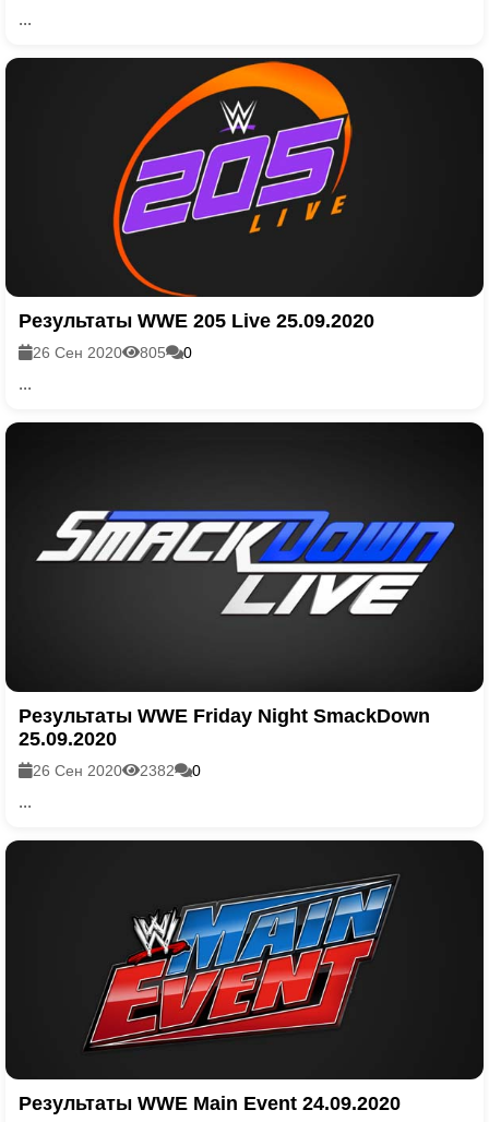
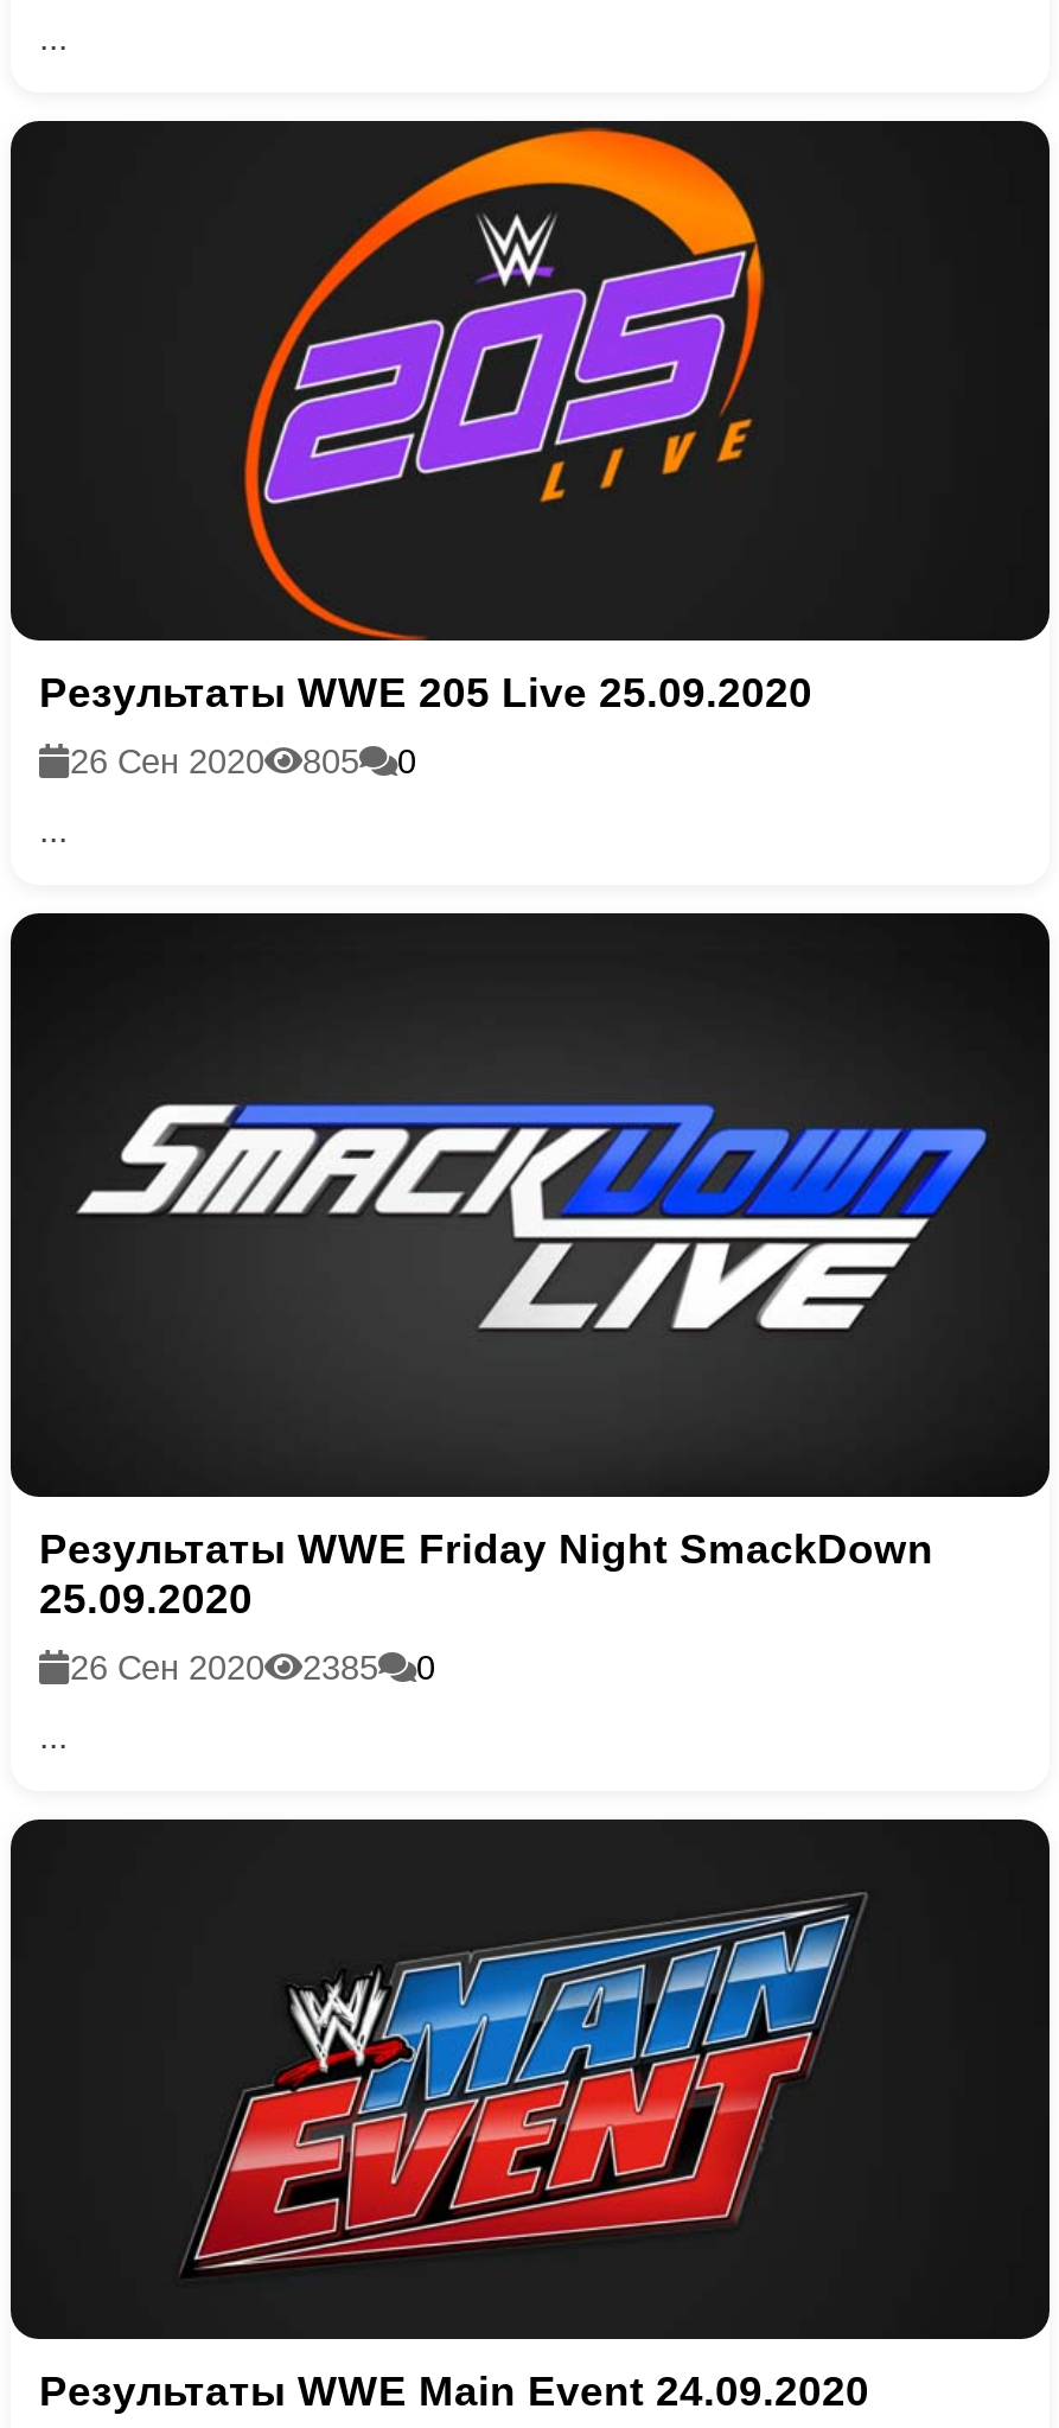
[140,761,175,779] 2382 -> [302,1649,378,1687] 2385

